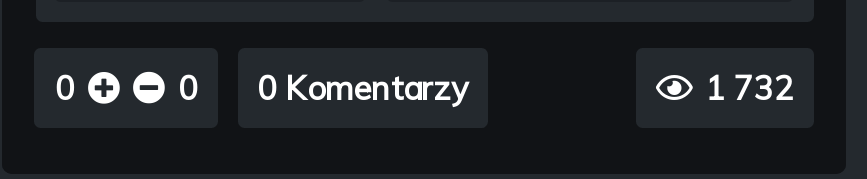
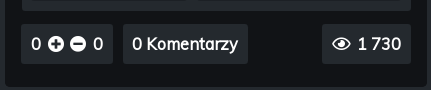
[705,67,793,107] 1 732 -> [357,34,401,54] 1 730

